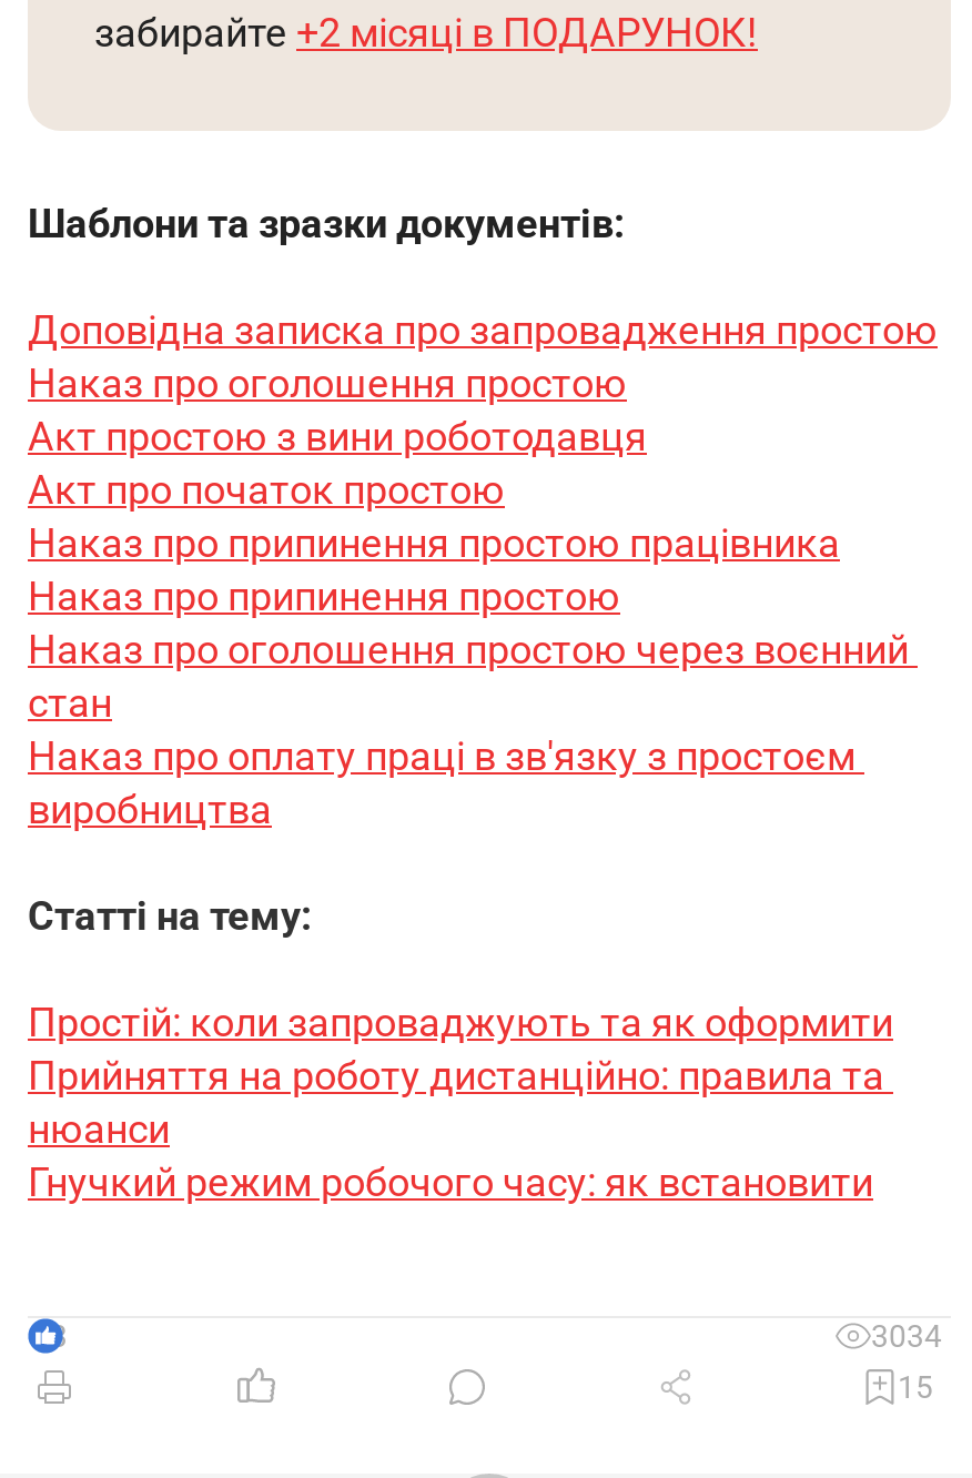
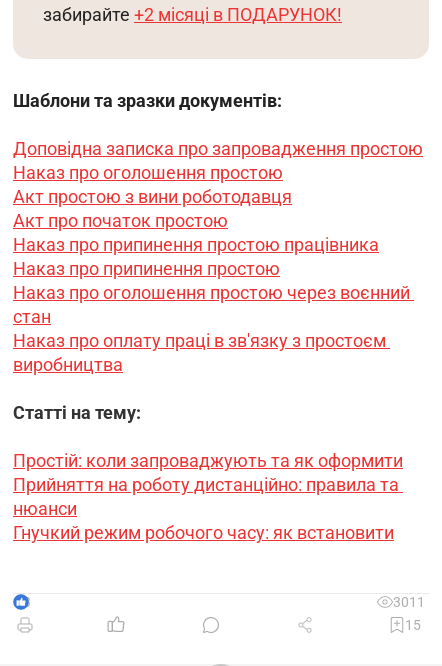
[871,1318,942,1354] 3034 -> [393,594,425,610] 3011

